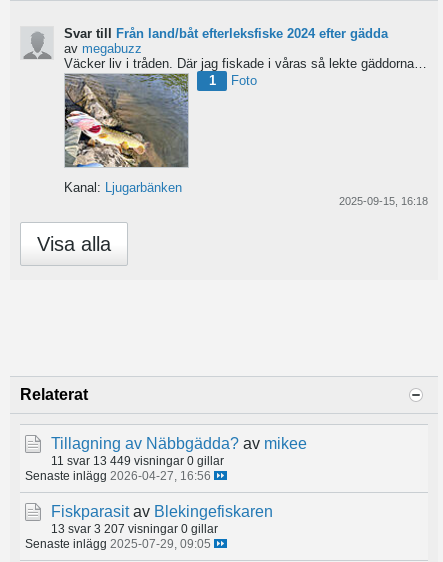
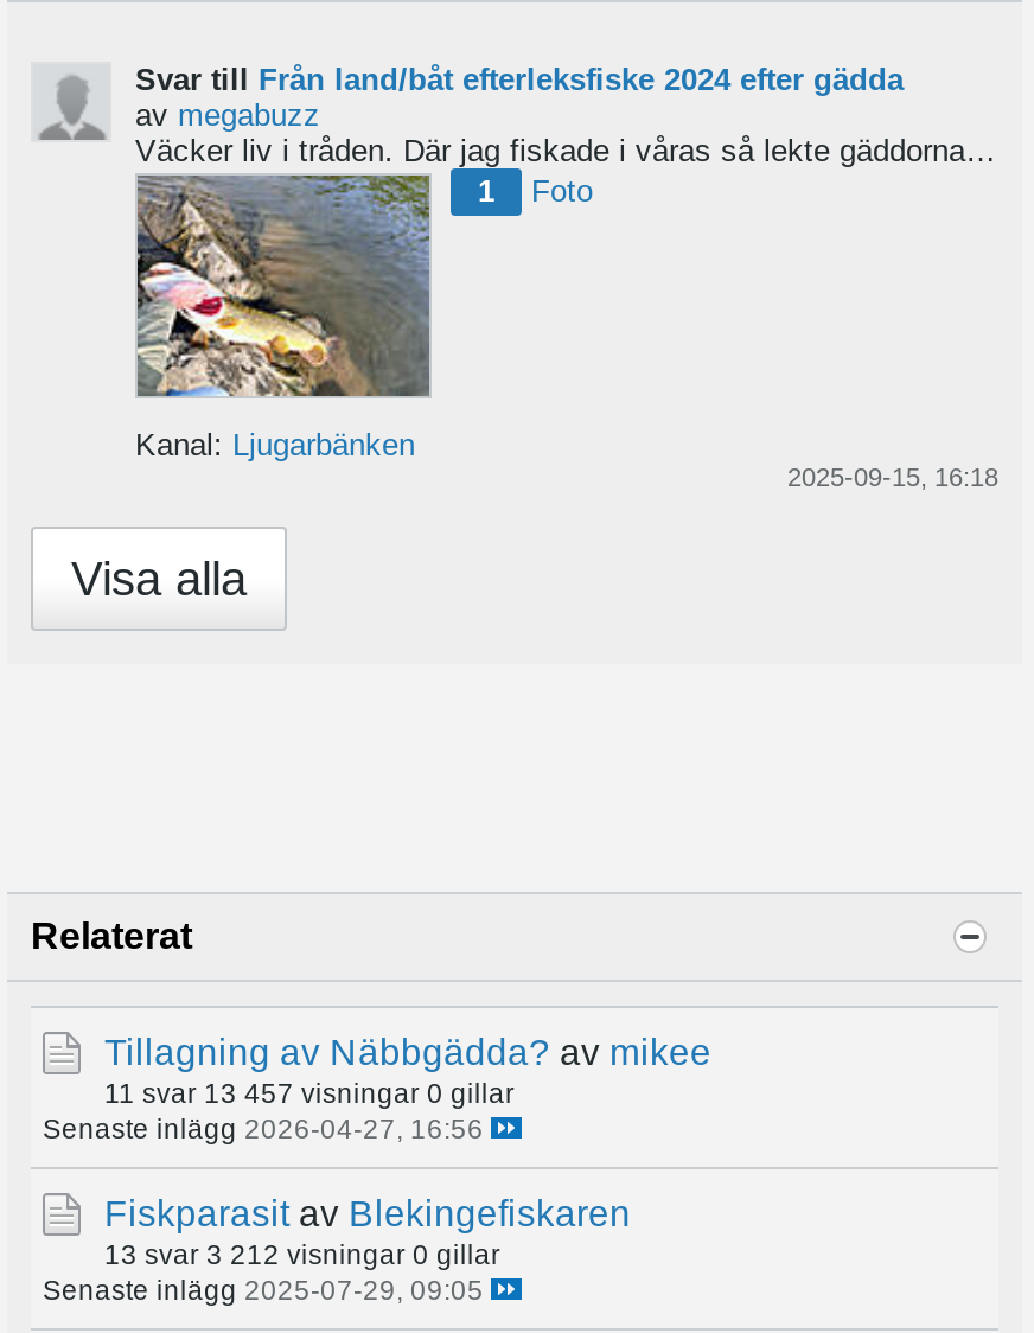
[51,454,224,467] 11 svar 13 449 visningar 0 gillar -> [104,1076,515,1107] 11 svar 13 457 visningar 0 gillar
[51,522,218,535] 13 svar 3 207 visningar 0 gillar -> [104,1238,500,1268] 13 svar 3 212 visningar 0 gillar

